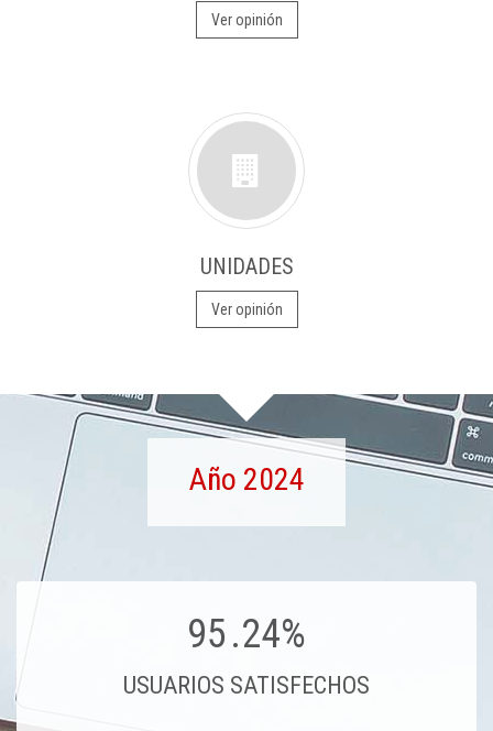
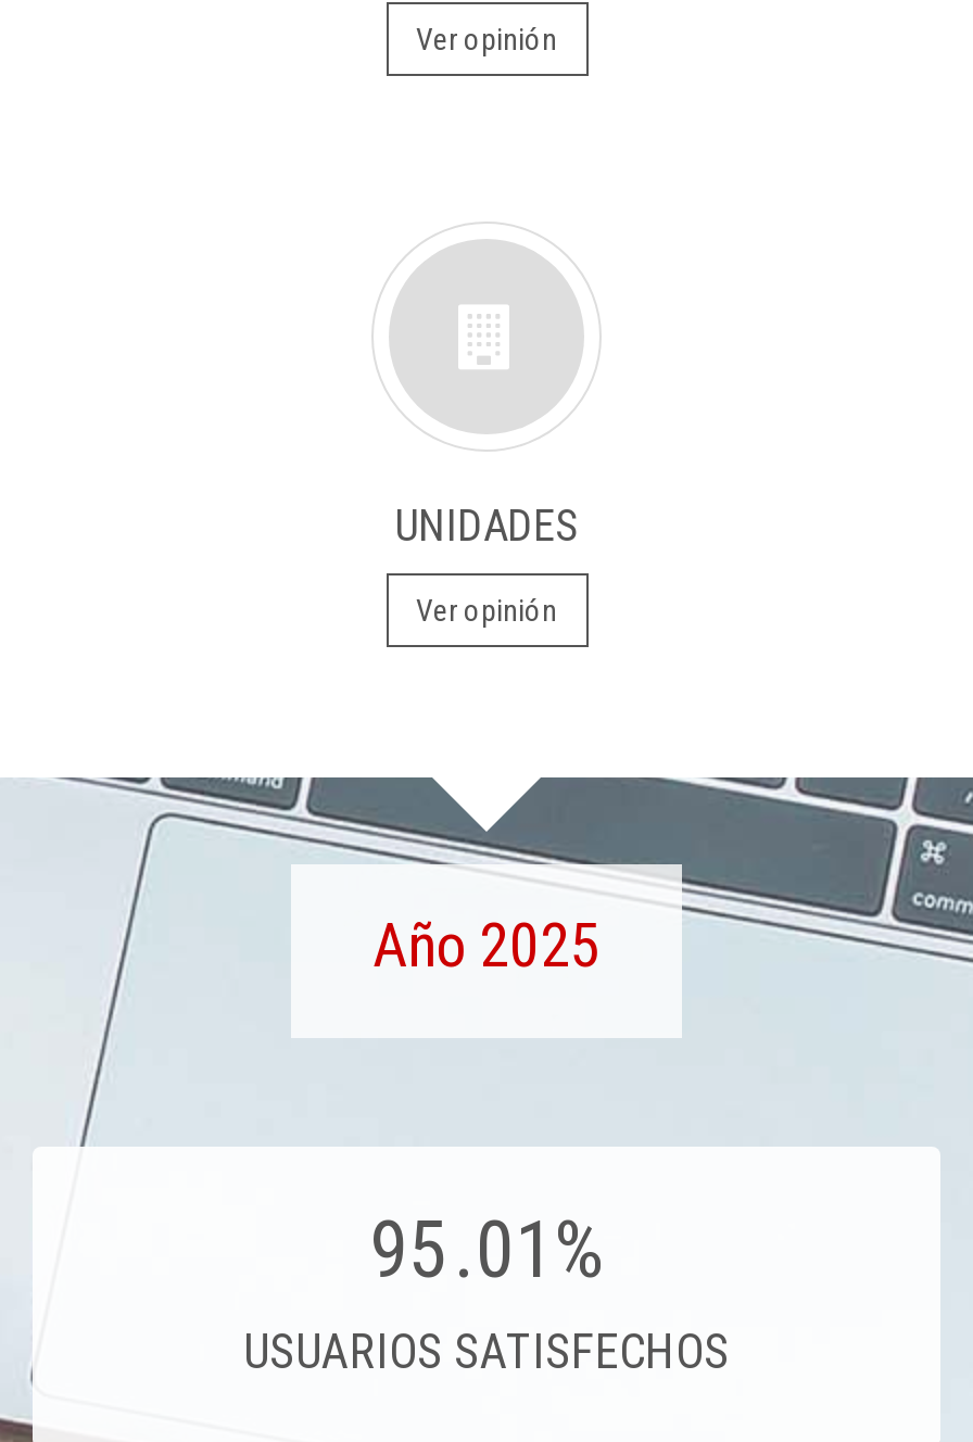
[189,461,304,498] Año 2024 -> [372,910,601,982] Año 2025
[187,611,306,657] 95 .24% -> [369,1205,604,1296] 95 .01%

